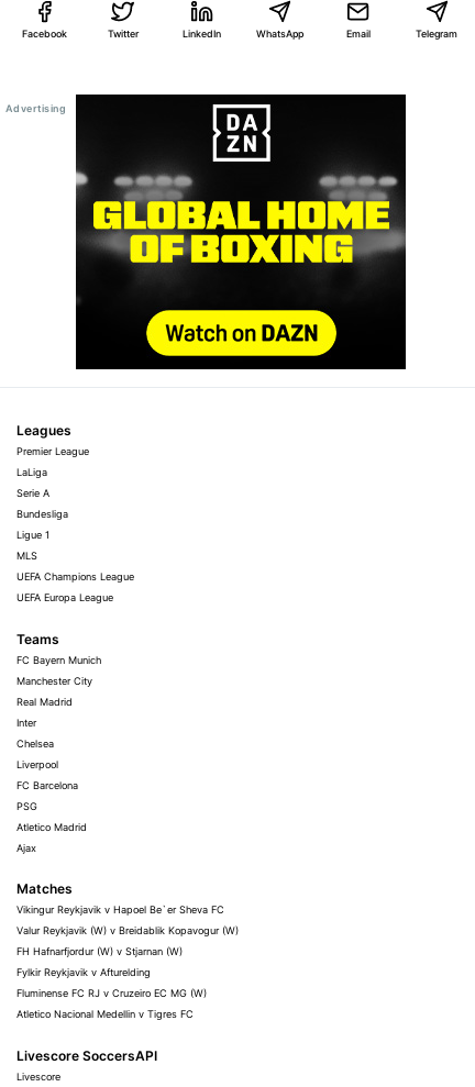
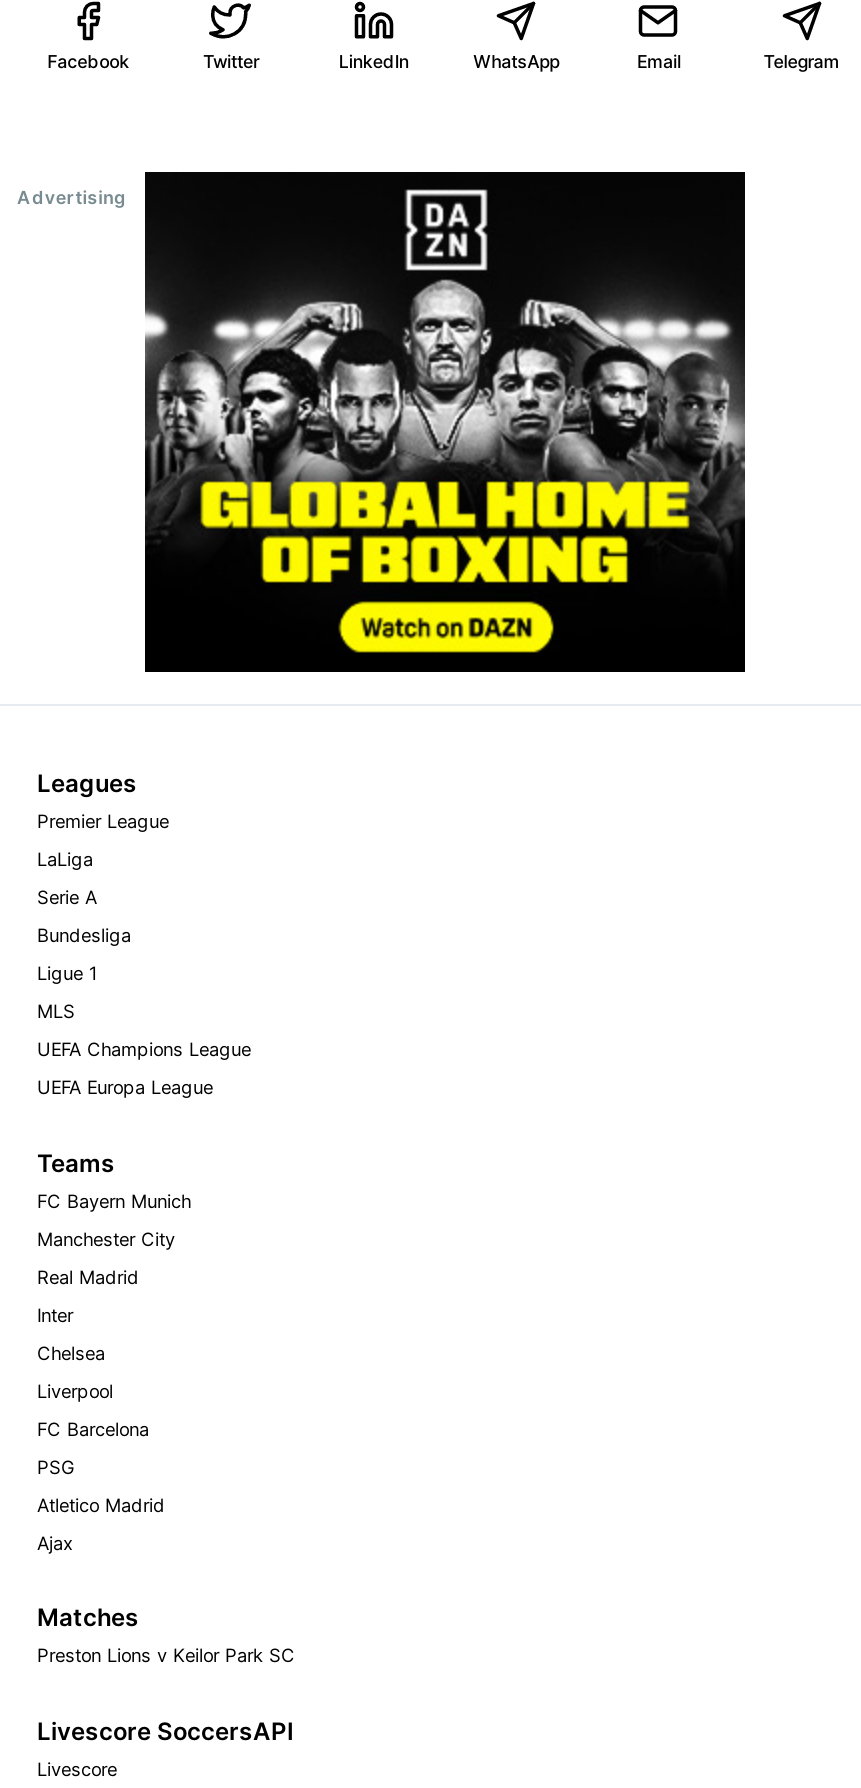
[76,103,405,358] [image] -> [147,190,745,654] [image]
[16,904,239,1020] Vikingur Reykjavik v Hapoel Be`er Sheva FC | Valur Reykjavik (W) v Breidablik Kopavogur (W) | FH Hafnarfjordur (W) v Stjarnan (W) | Fylkir Reykjavik v Afturelding | Fluminense FC RJ v Cruzeiro EC MG (W) | Atletico Nacional Medellin v Tigres FC -> [37,1645,295,1667] Preston Lions v Keilor Park SC

